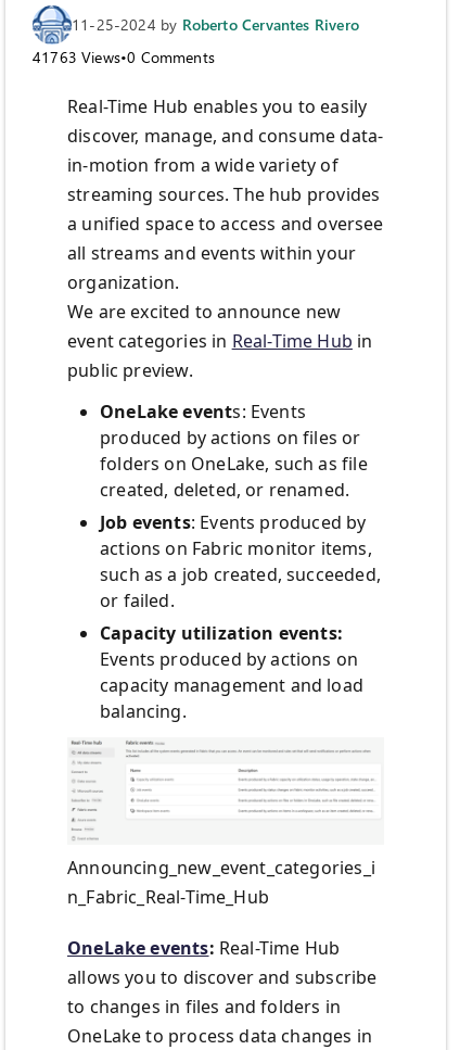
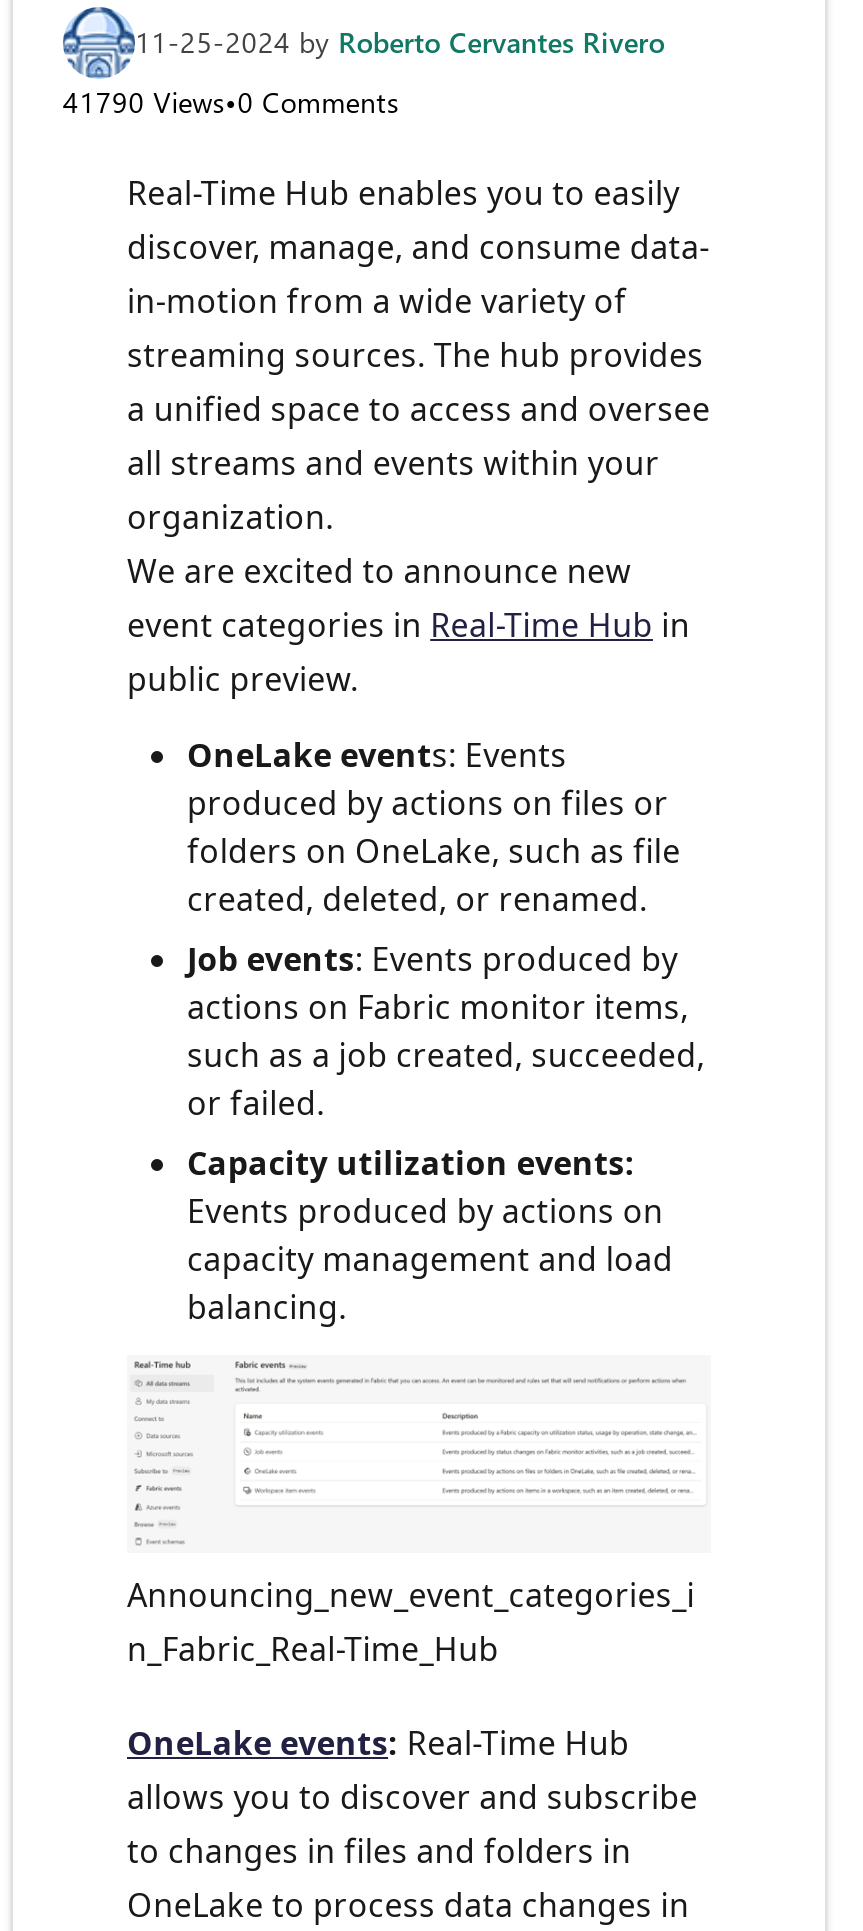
[33,47,215,68] 41763 Views•0 Comments -> [63,84,399,122] 41790 Views•0 Comments

